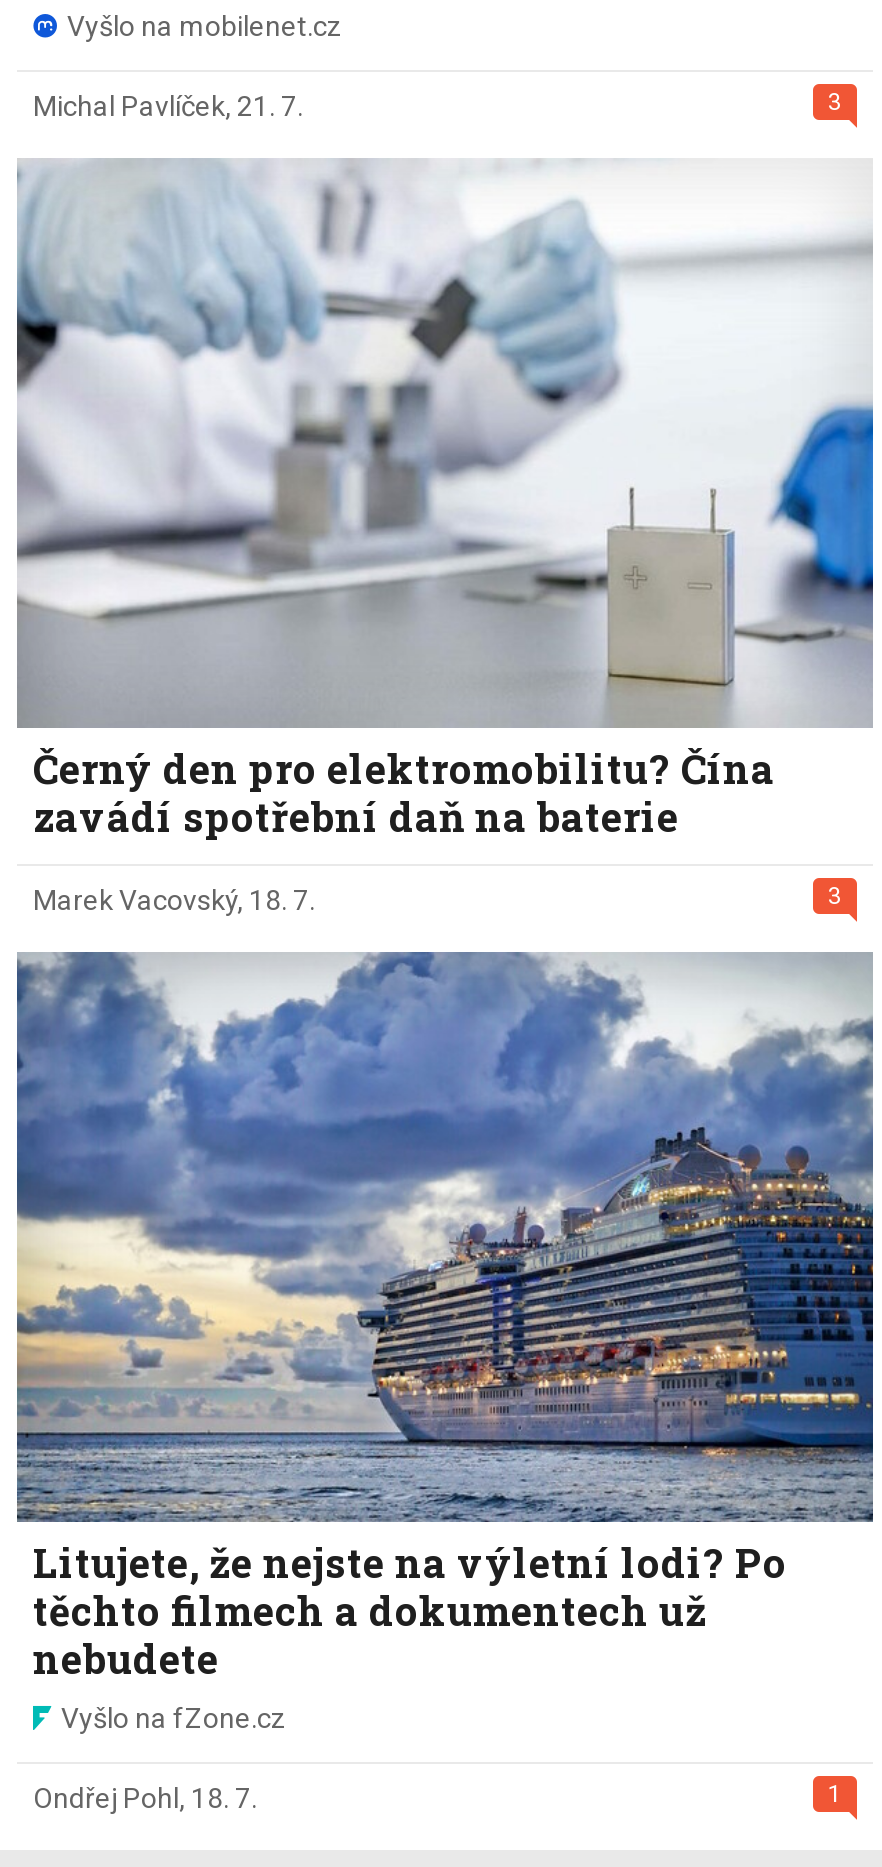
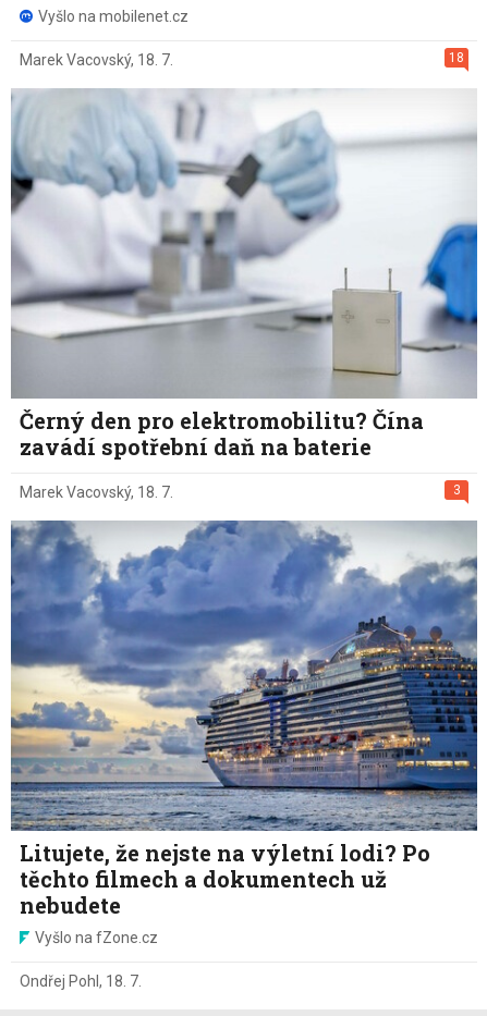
[33,87,842,121] 3 | Michal Pavlíček, 21. 7. -> [20,50,464,68] 18 | Marek Vacovský, 18. 7.
[828,1781,842,1809] 1 -> none

